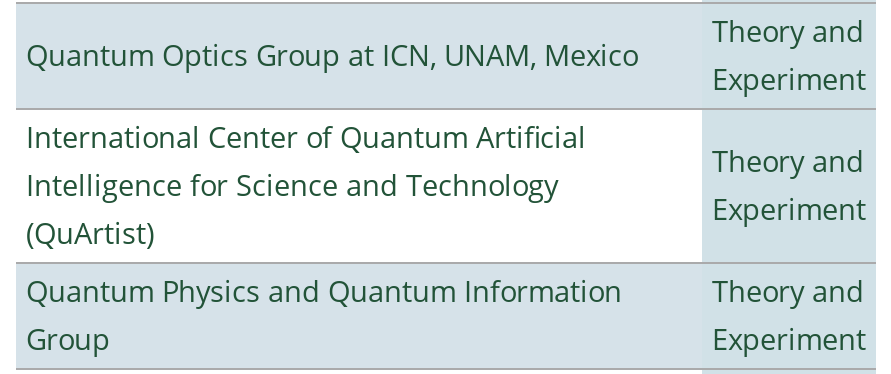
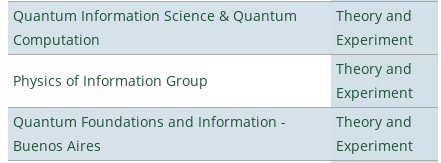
[26,36,638,74] Quantum Optics Group at ICN, UNAM, Mexico -> [13,6,297,49] Quantum Information Science & Quantum | Computation
[26,118,586,252] International Center of Quantum Artificial | Intelligence for Science and Technology | (QuArtist) -> [13,71,208,90] Physics of Information Group
[26,272,622,358] Quantum Physics and Quantum Information | Group -> [13,112,286,155] Quantum Foundations and Information - | Buenos Aires

